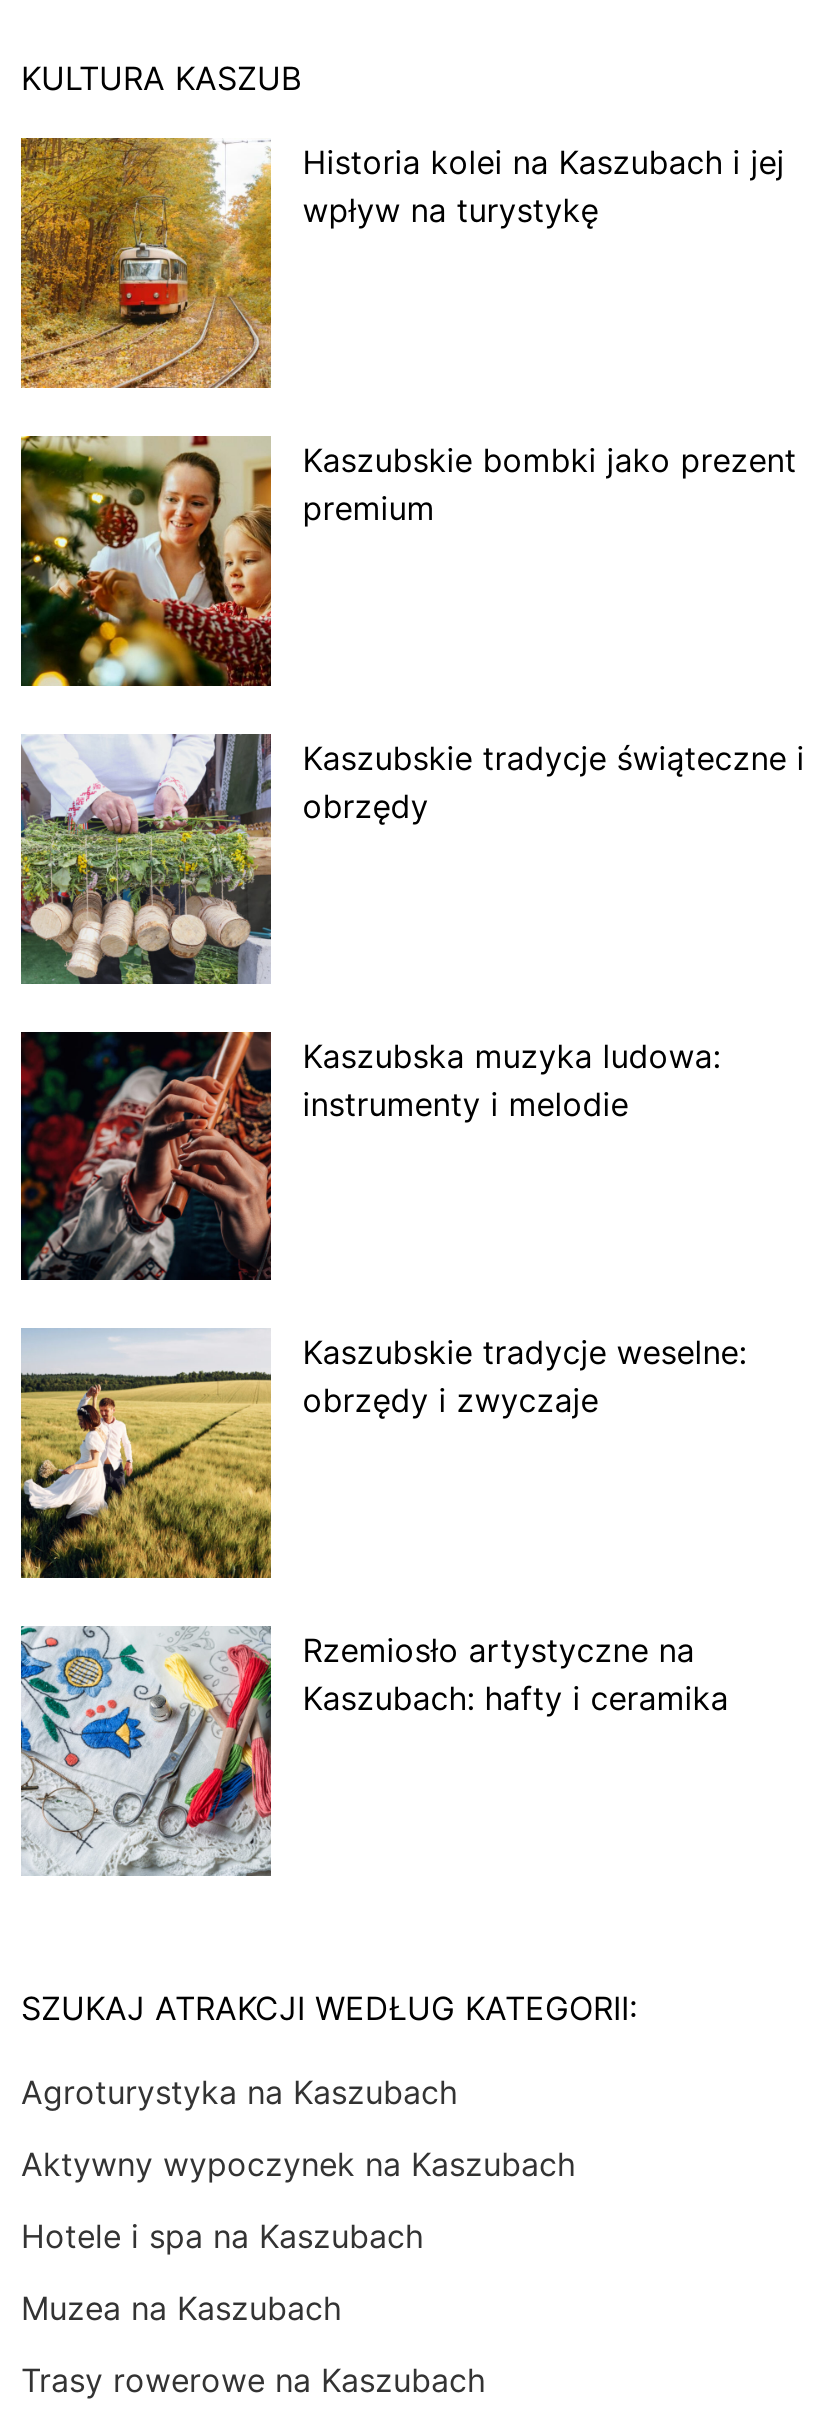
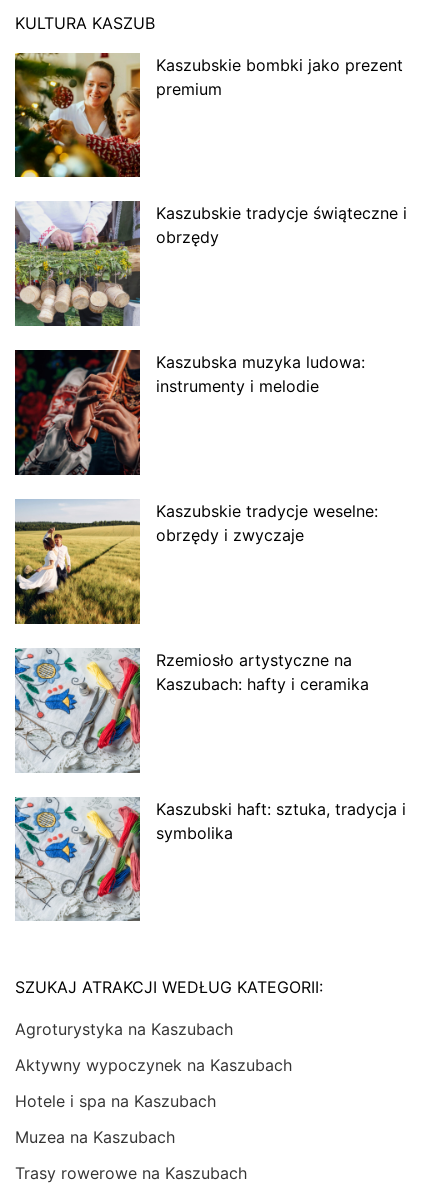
[19,137,785,389] [image] | Historia kolei na Kaszubach i jej | wpływ na turystykę -> none
moved [17,433,805,1718] -> [13,51,407,694]: [image] | Kaszubskie bombki jako prezent | premium | ... | Rzemiosło artystyczne na | Kaszubach: hafty i ceramika
moved [17,1623,275,1881] -> [13,646,142,775]: [image]
none -> [156,799,406,843] Kaszubski haft: sztuka, tradycja i | symbolika

